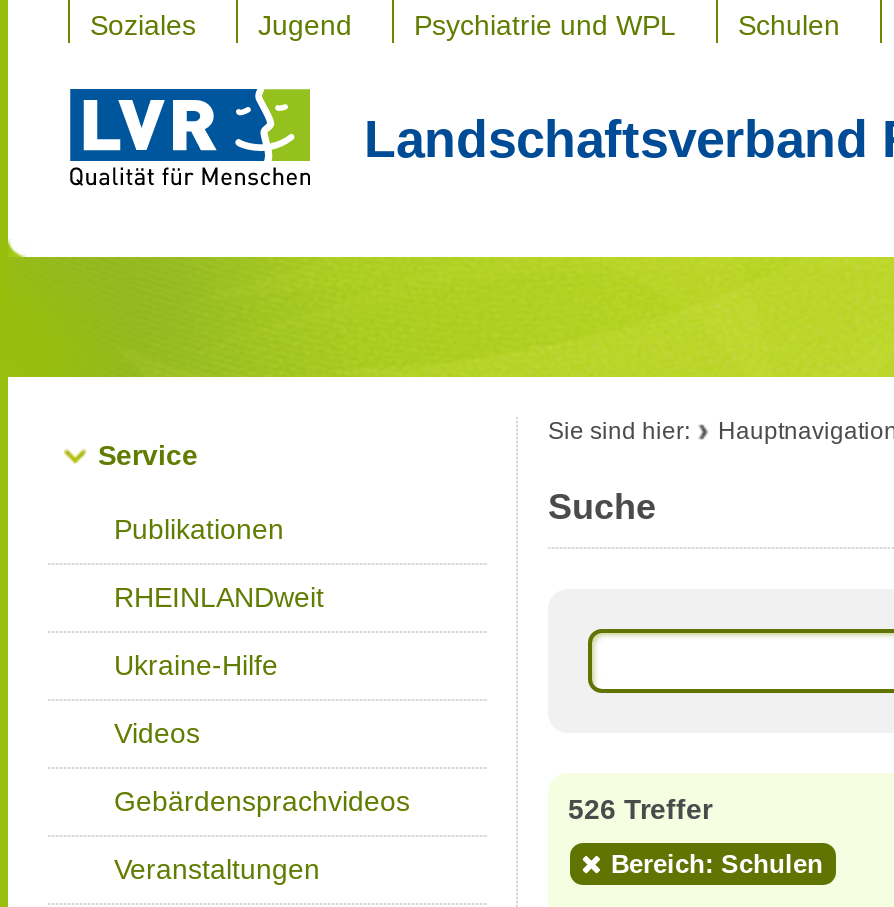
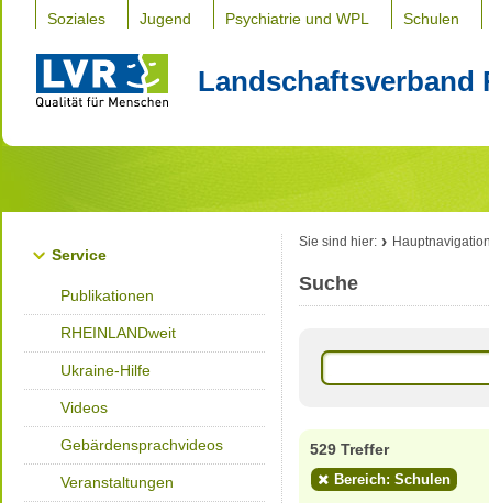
[568,793,712,825] 526 Treffer -> [310,440,389,458] 529 Treffer

